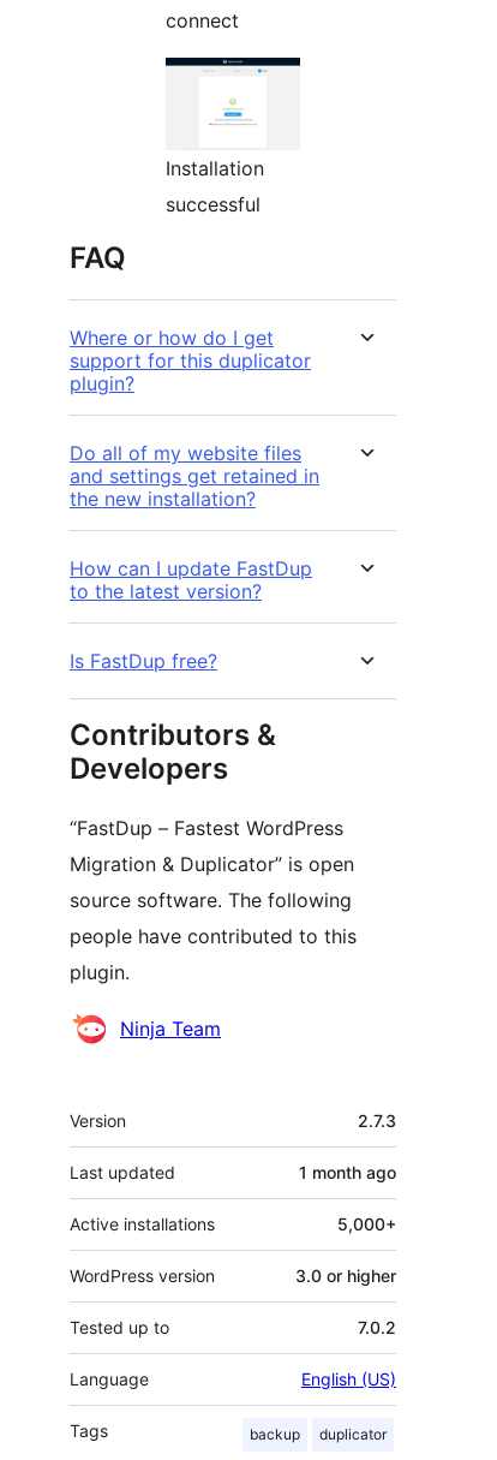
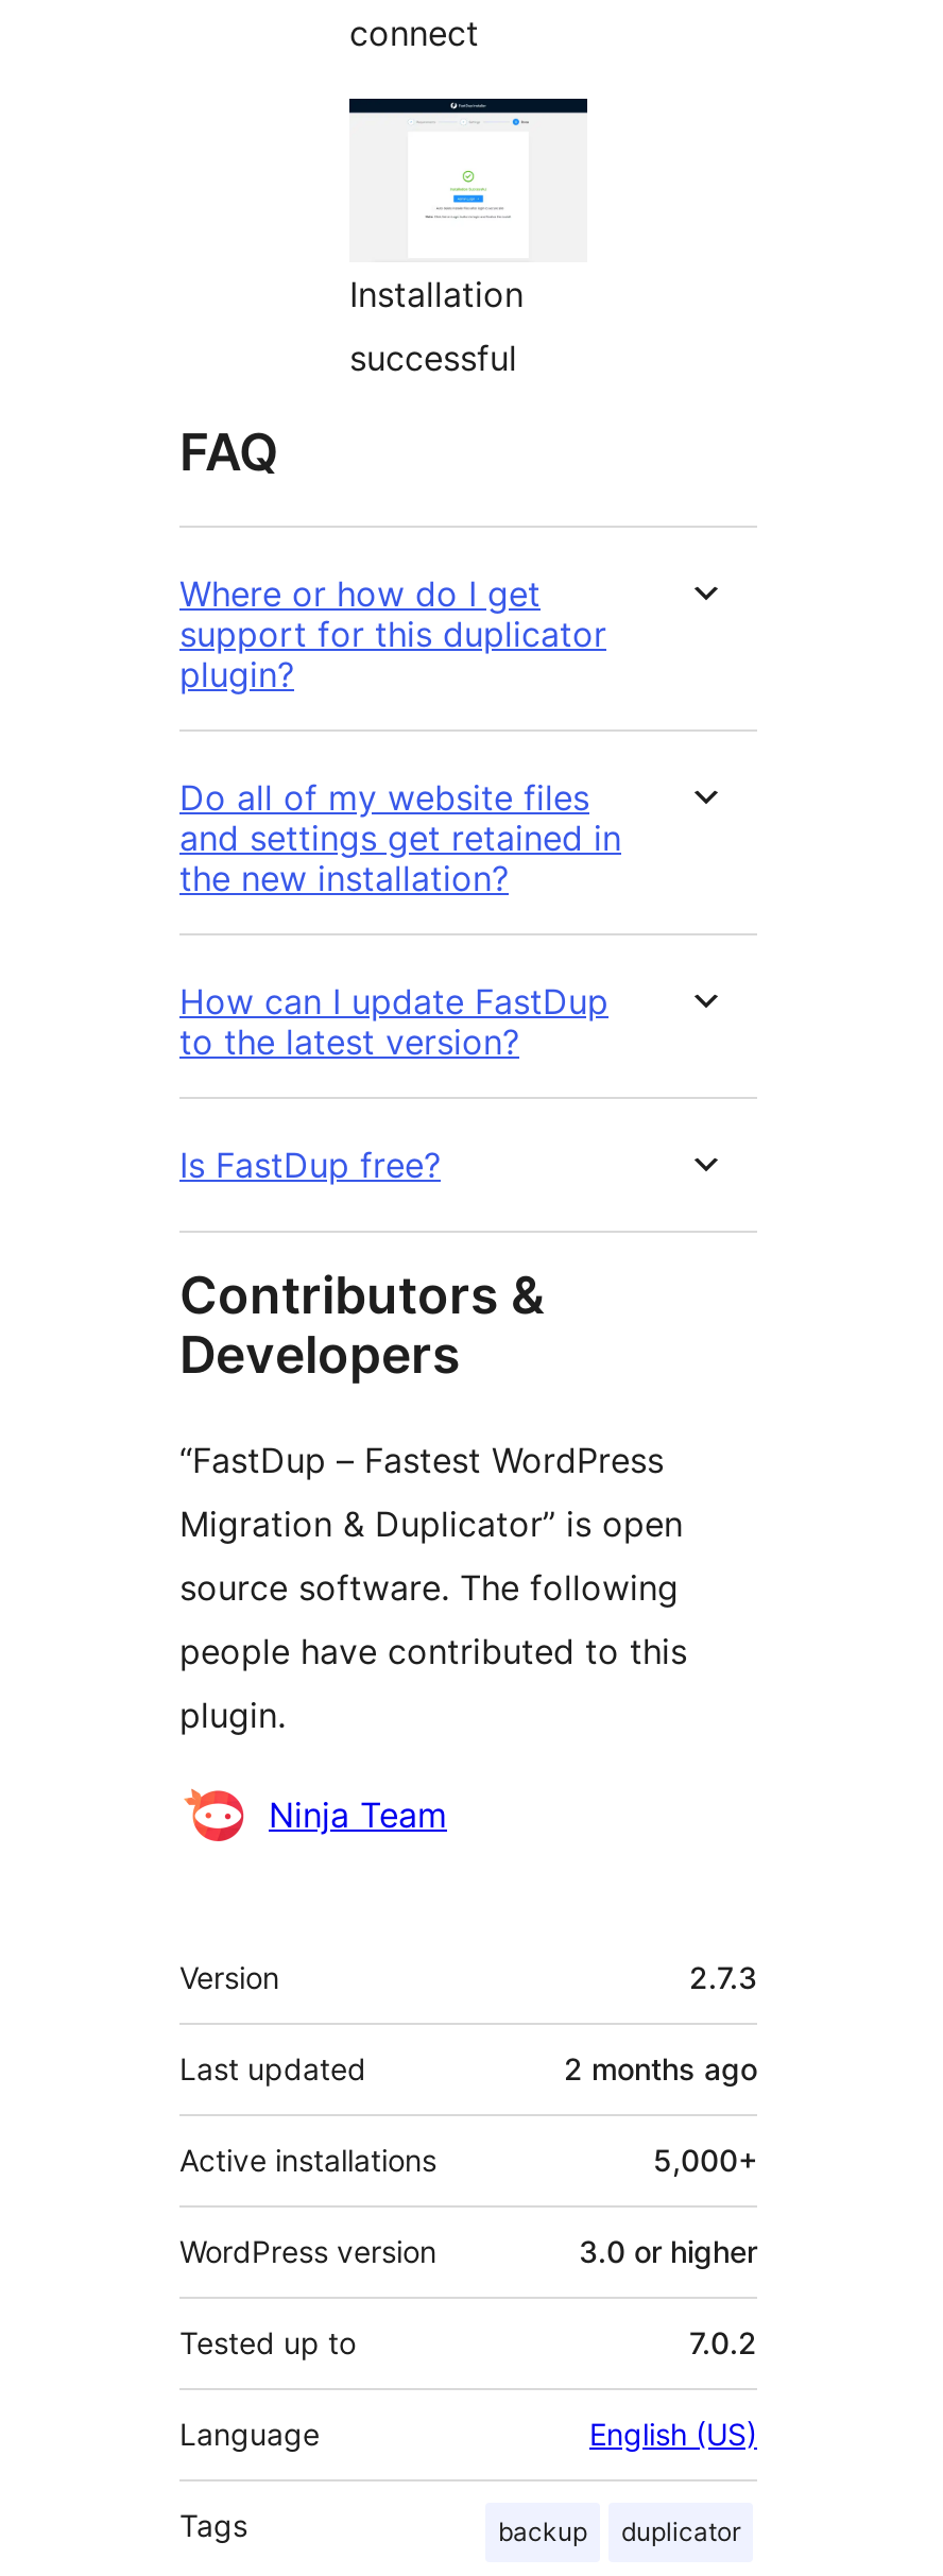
[299,1162,396,1182] 1 month ago -> [564,2050,757,2086] 2 months ago

